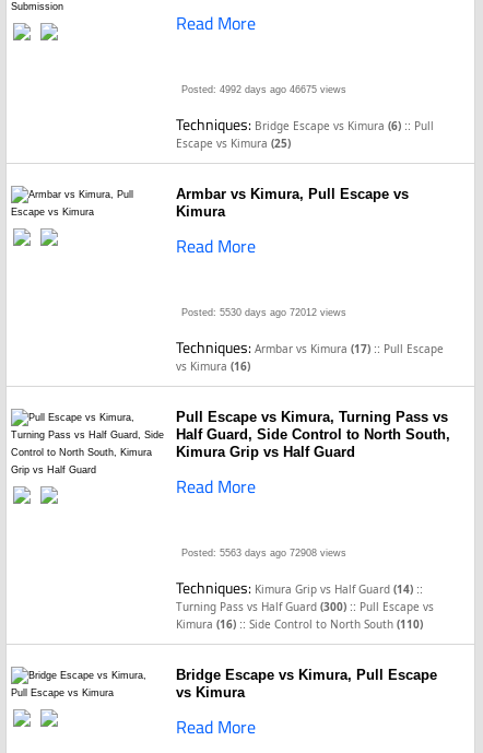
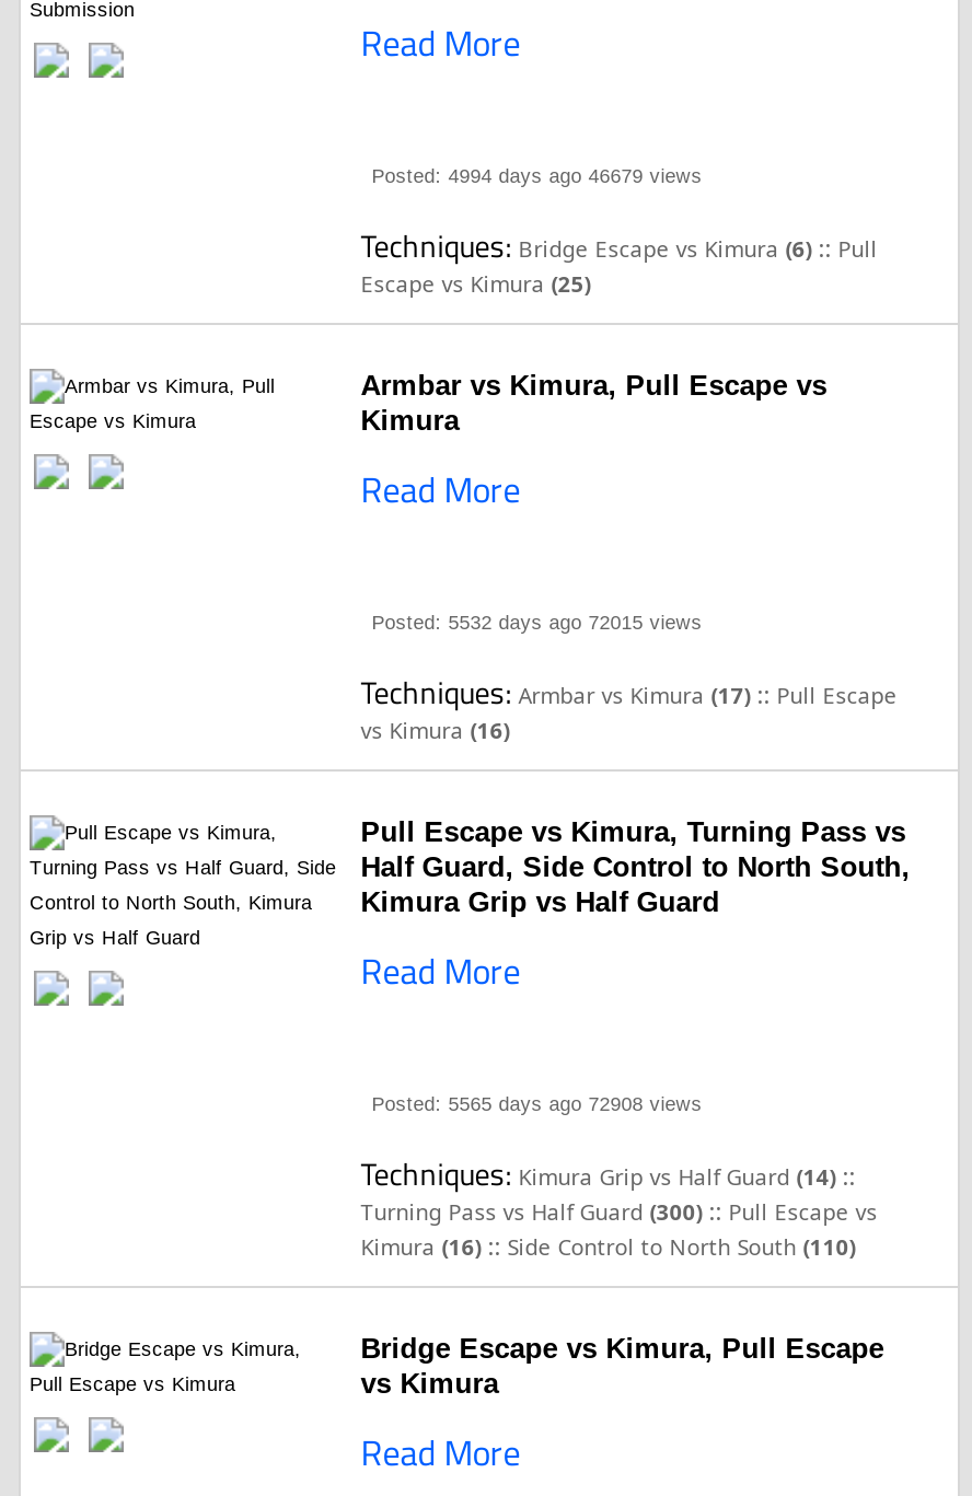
[182,84,347,95] Posted: 4992 days ago 46675 views -> [372,165,702,187] Posted: 4994 days ago 46679 views
[182,307,347,318] Posted: 5530 days ago 72012 views -> [372,612,702,634] Posted: 5532 days ago 72015 views
[182,548,347,558] Posted: 5563 days ago 72908 views -> [372,1093,702,1115] Posted: 5565 days ago 72908 views

